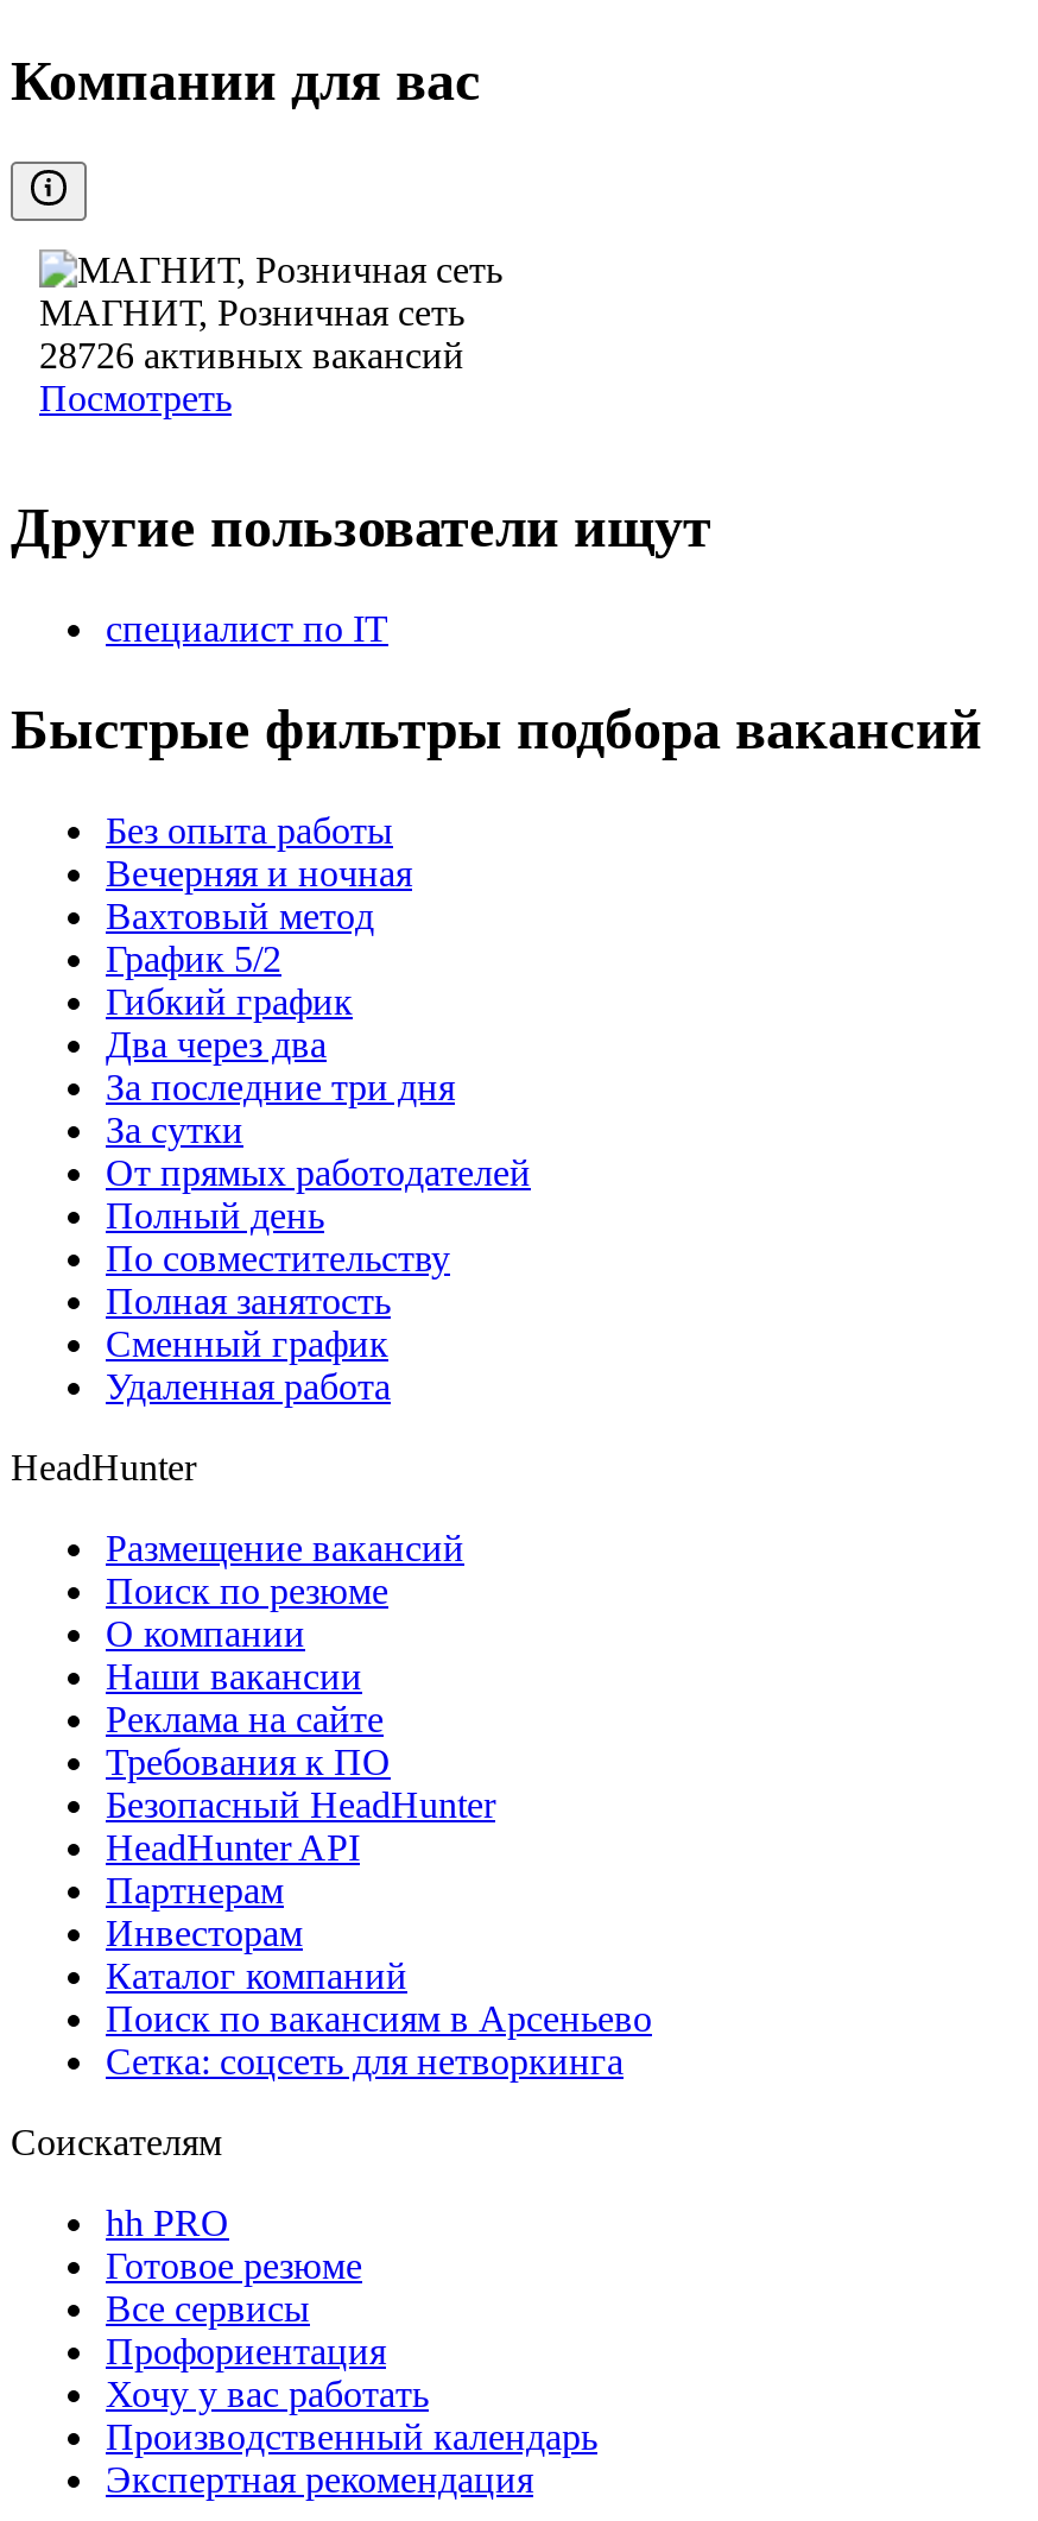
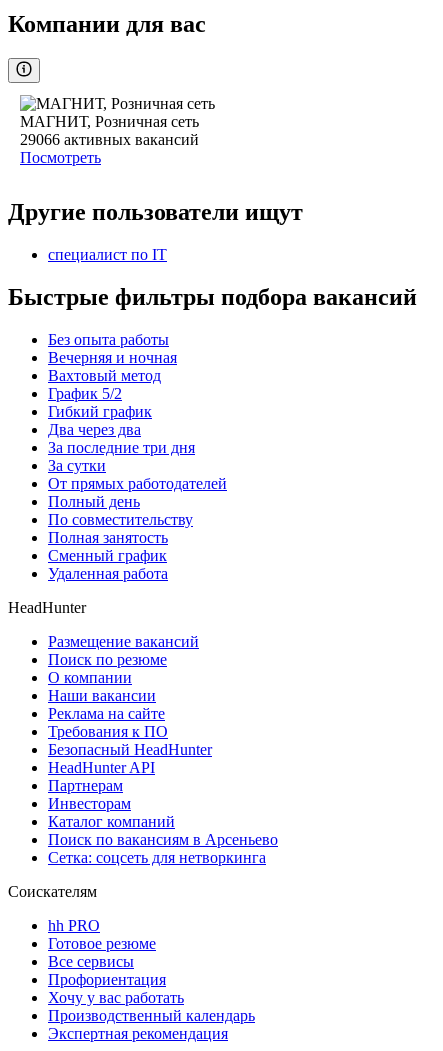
[39,336,464,376] 28726 активных вакансий -> [20,131,199,148] 29066 активных вакансий

